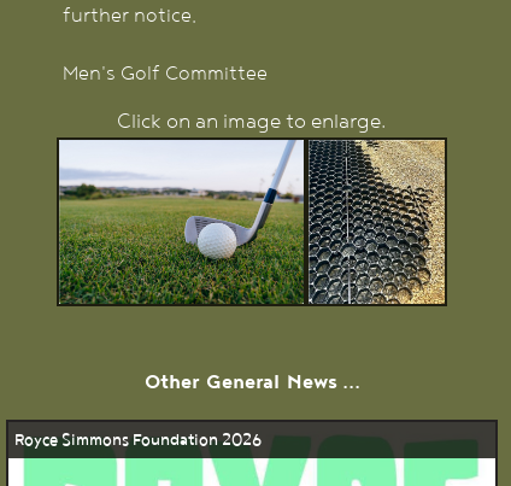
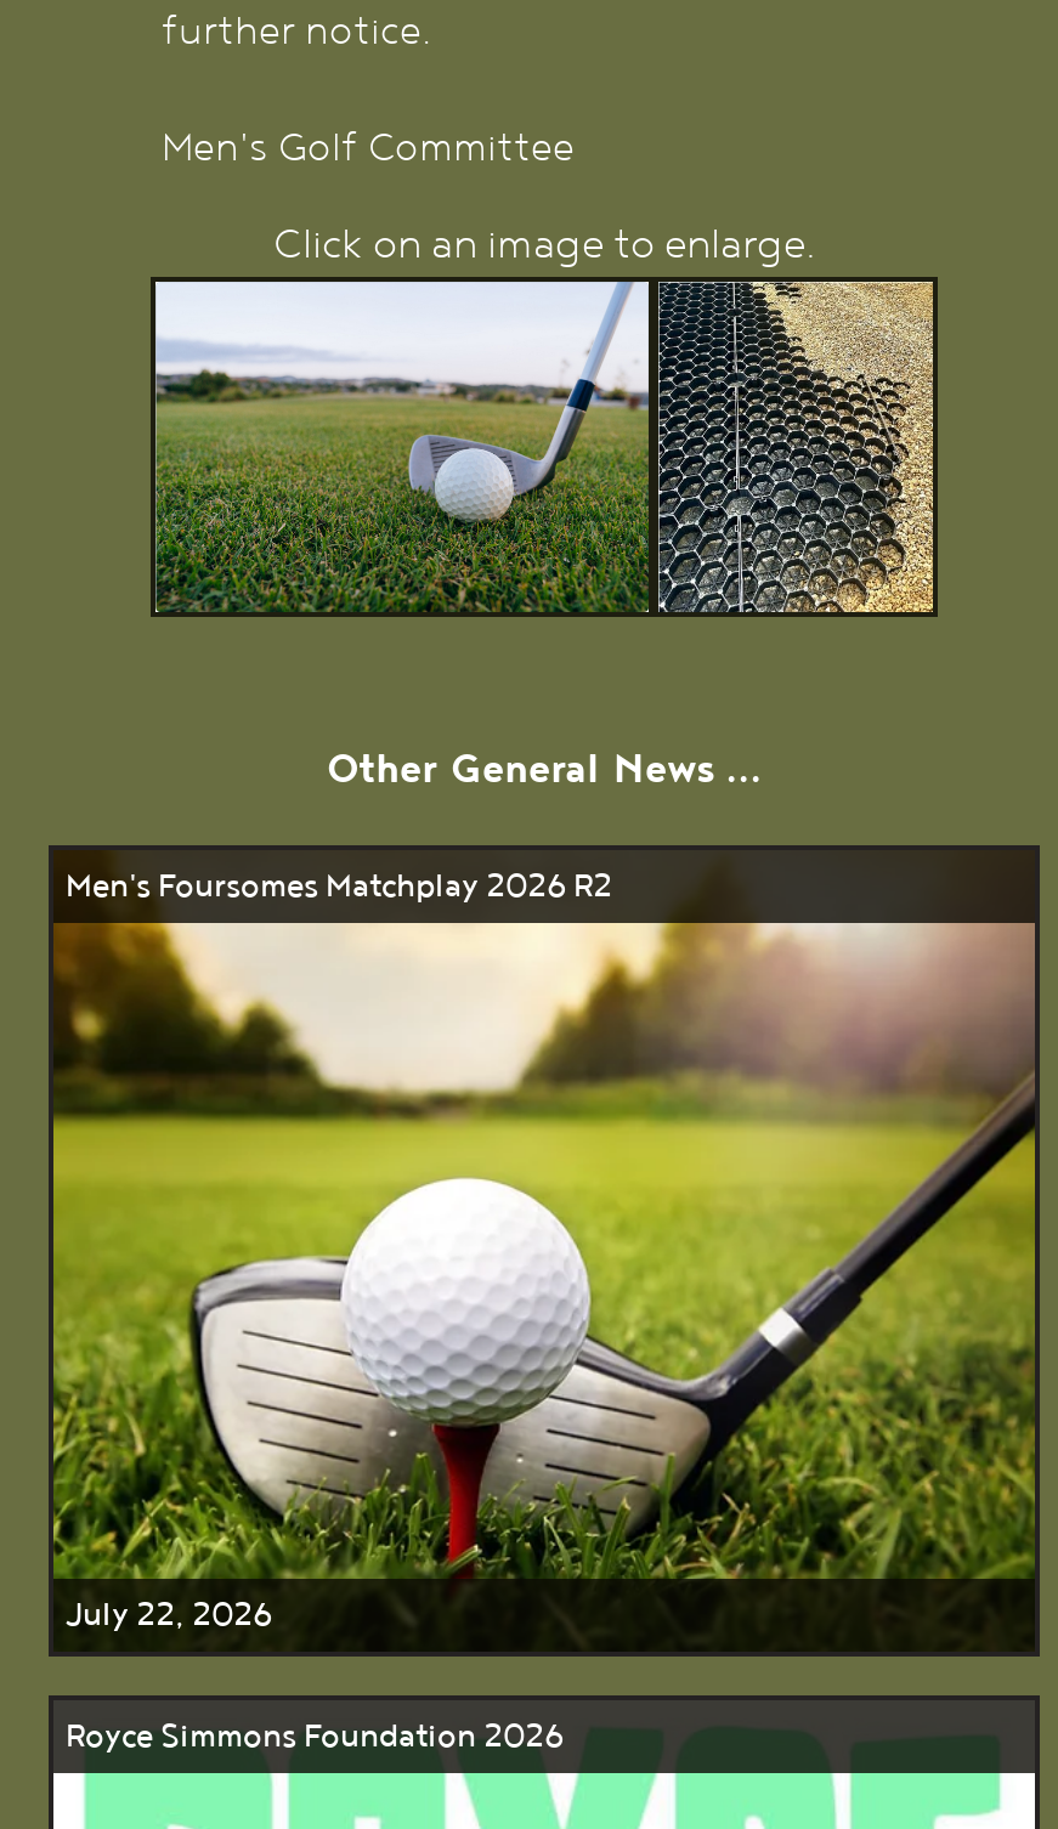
none -> [51,855,1037,1657] [image] | Men's Foursomes Matchplay 2026 R2
none -> [66,1597,272,1635] July 22, 2026

